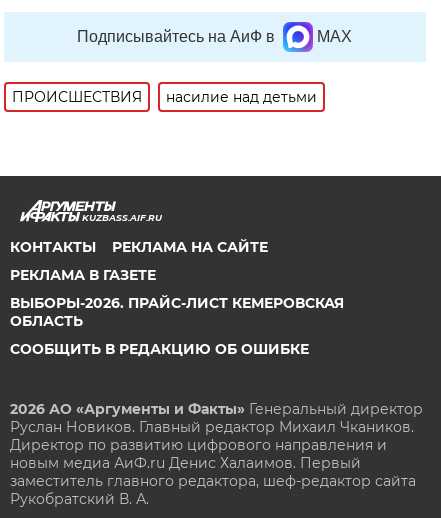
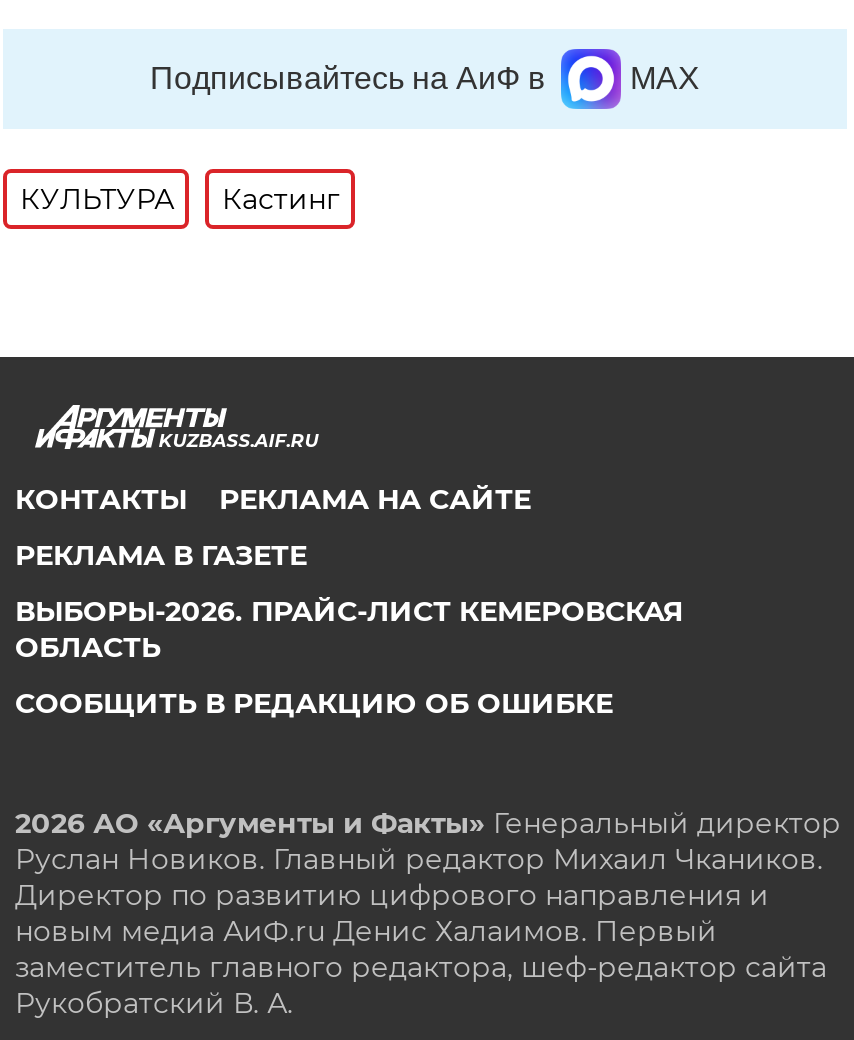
[12,88,317,106] ПРОИСШЕСТВИЯ | насилие над детьми -> [20,181,340,217] КУЛЬТУРА | Кастинг

